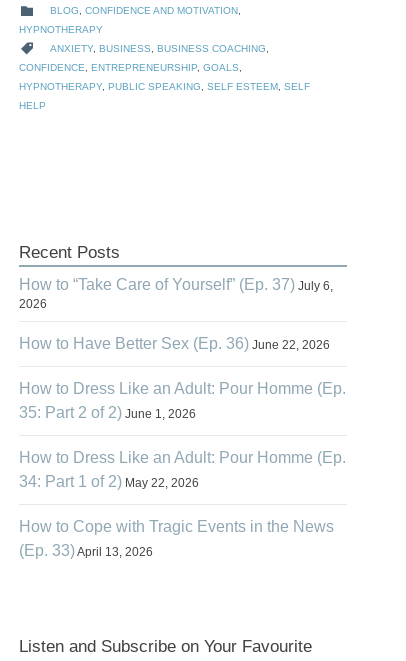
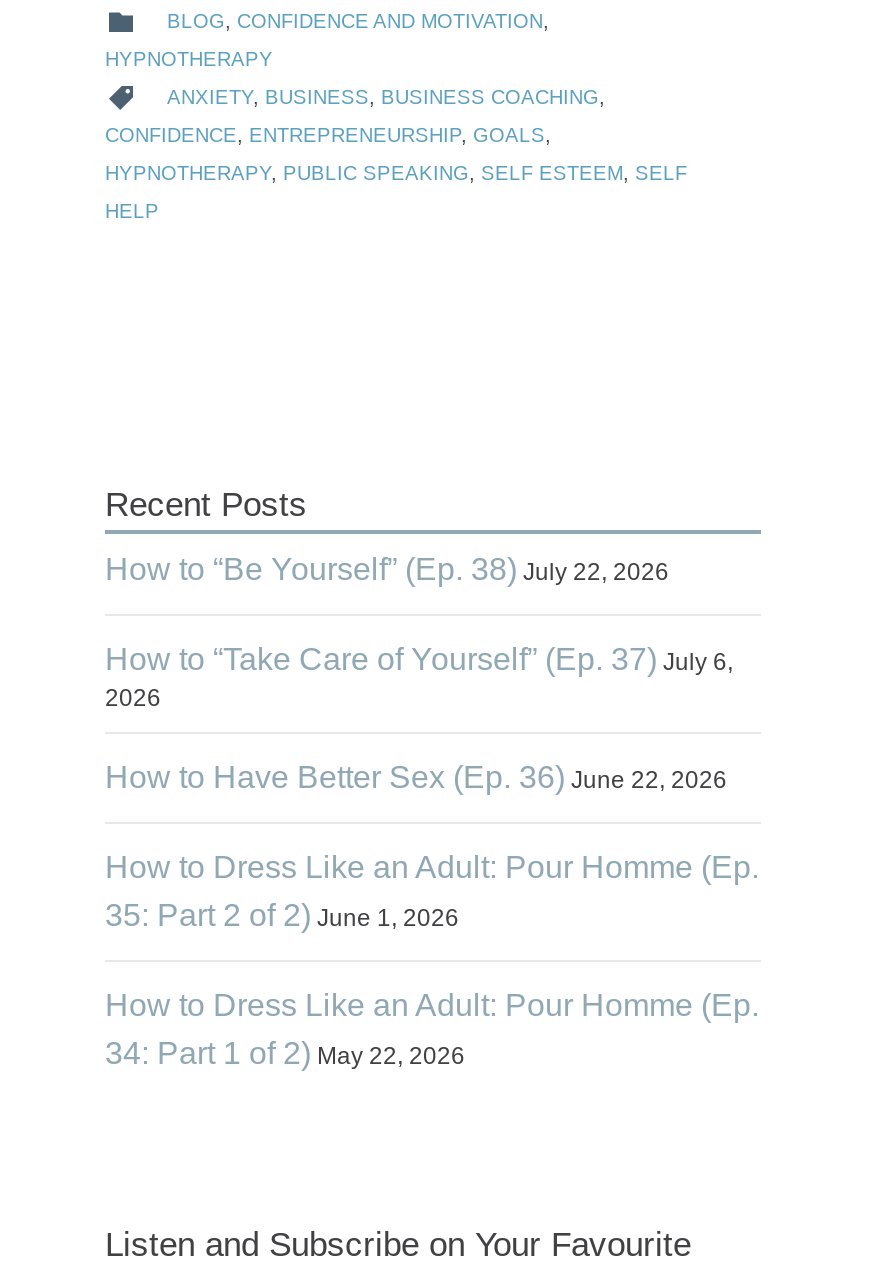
none -> [105,553,669,587] How to “Be Yourself” (Ep. 38) July 22, 2026
moved [19,276,346,490] -> [105,643,759,1071]: How to “Take Care of Yourself” (Ep. 37) July 6, | 2026 | How to Have Better Sex (Ep. 36) June 22, 2026 | How to Dress Like an Adult: Pour Homme (Ep. | 35: Part 2 of 2) June 1, 2026 | How to Dress Like an Adult: Pour Homme (Ep. | 34: Part 1 of 2) May 22, 2026
[19,518,334,559] How to Cope with Tragic Events in the News | (Ep. 33) April 13, 2026 -> none

